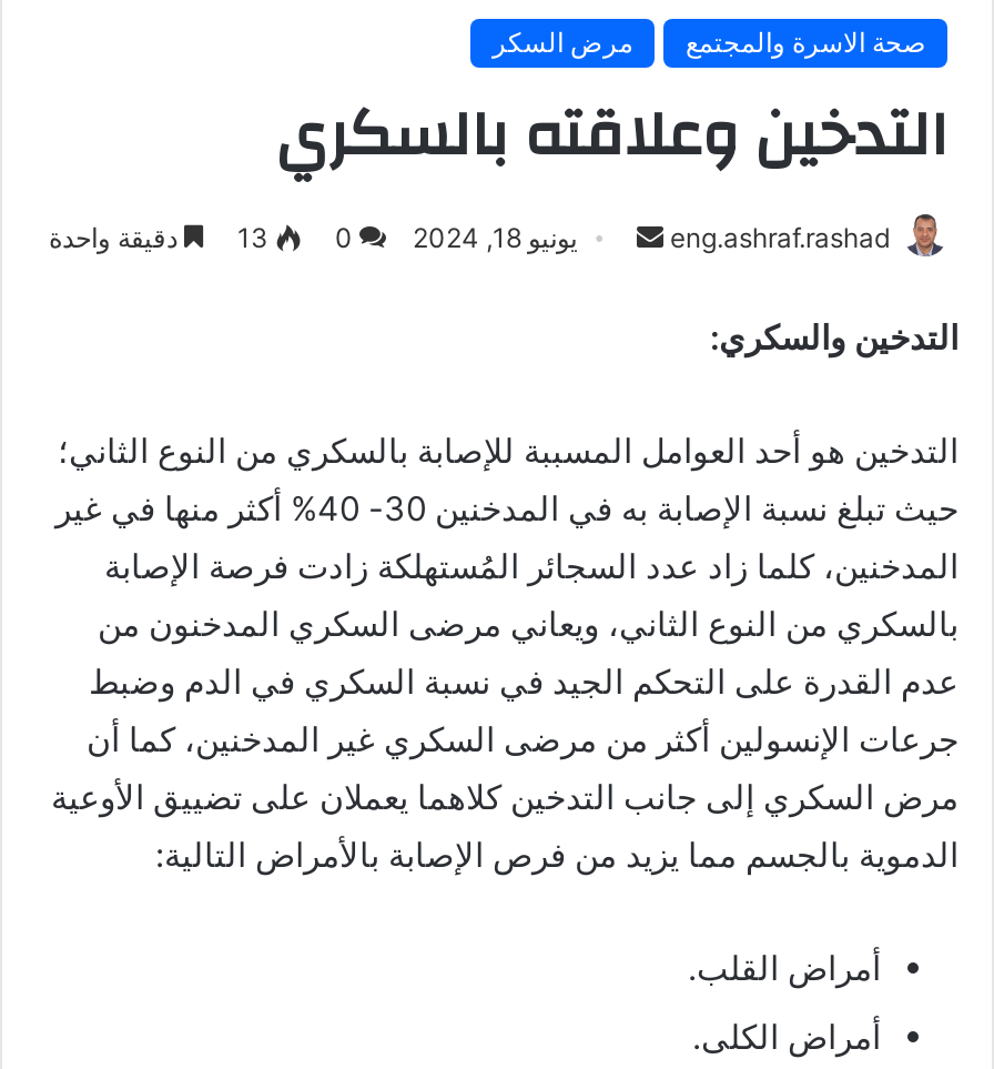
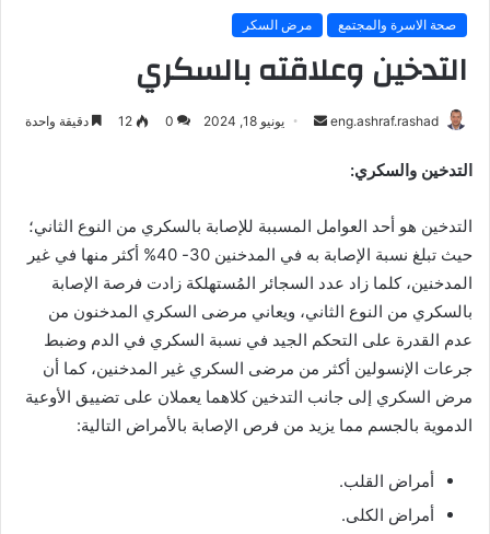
[49,220,353,253] 0 13 دقيقة واحدة -> [25,112,174,129] 0 12 دقيقة واحدة

